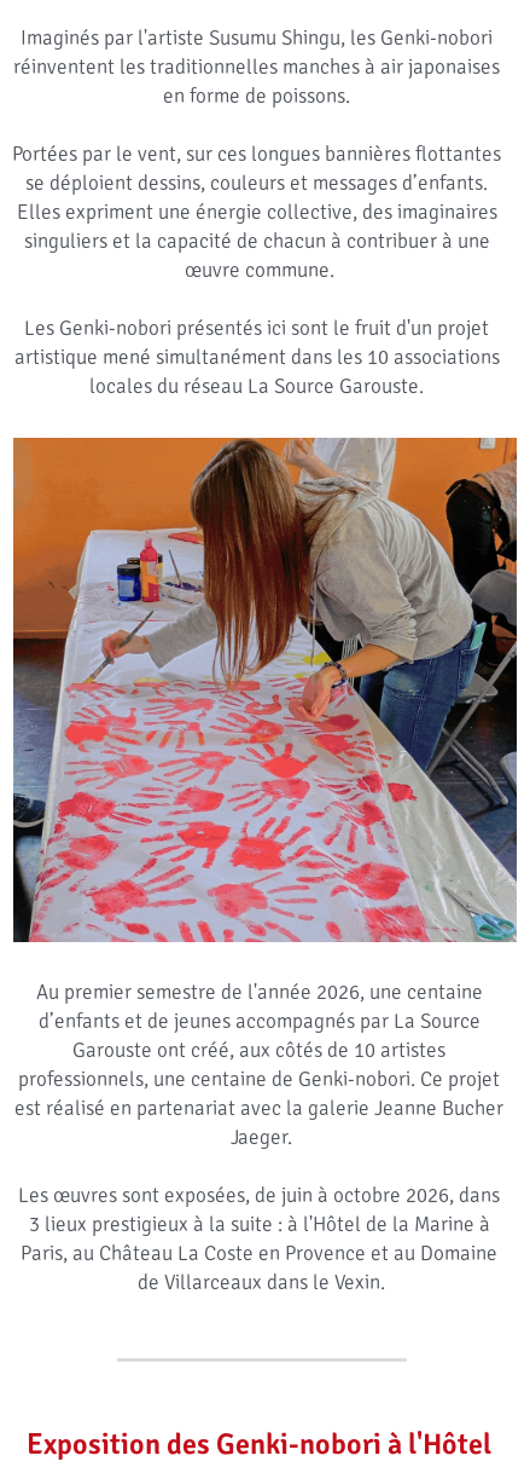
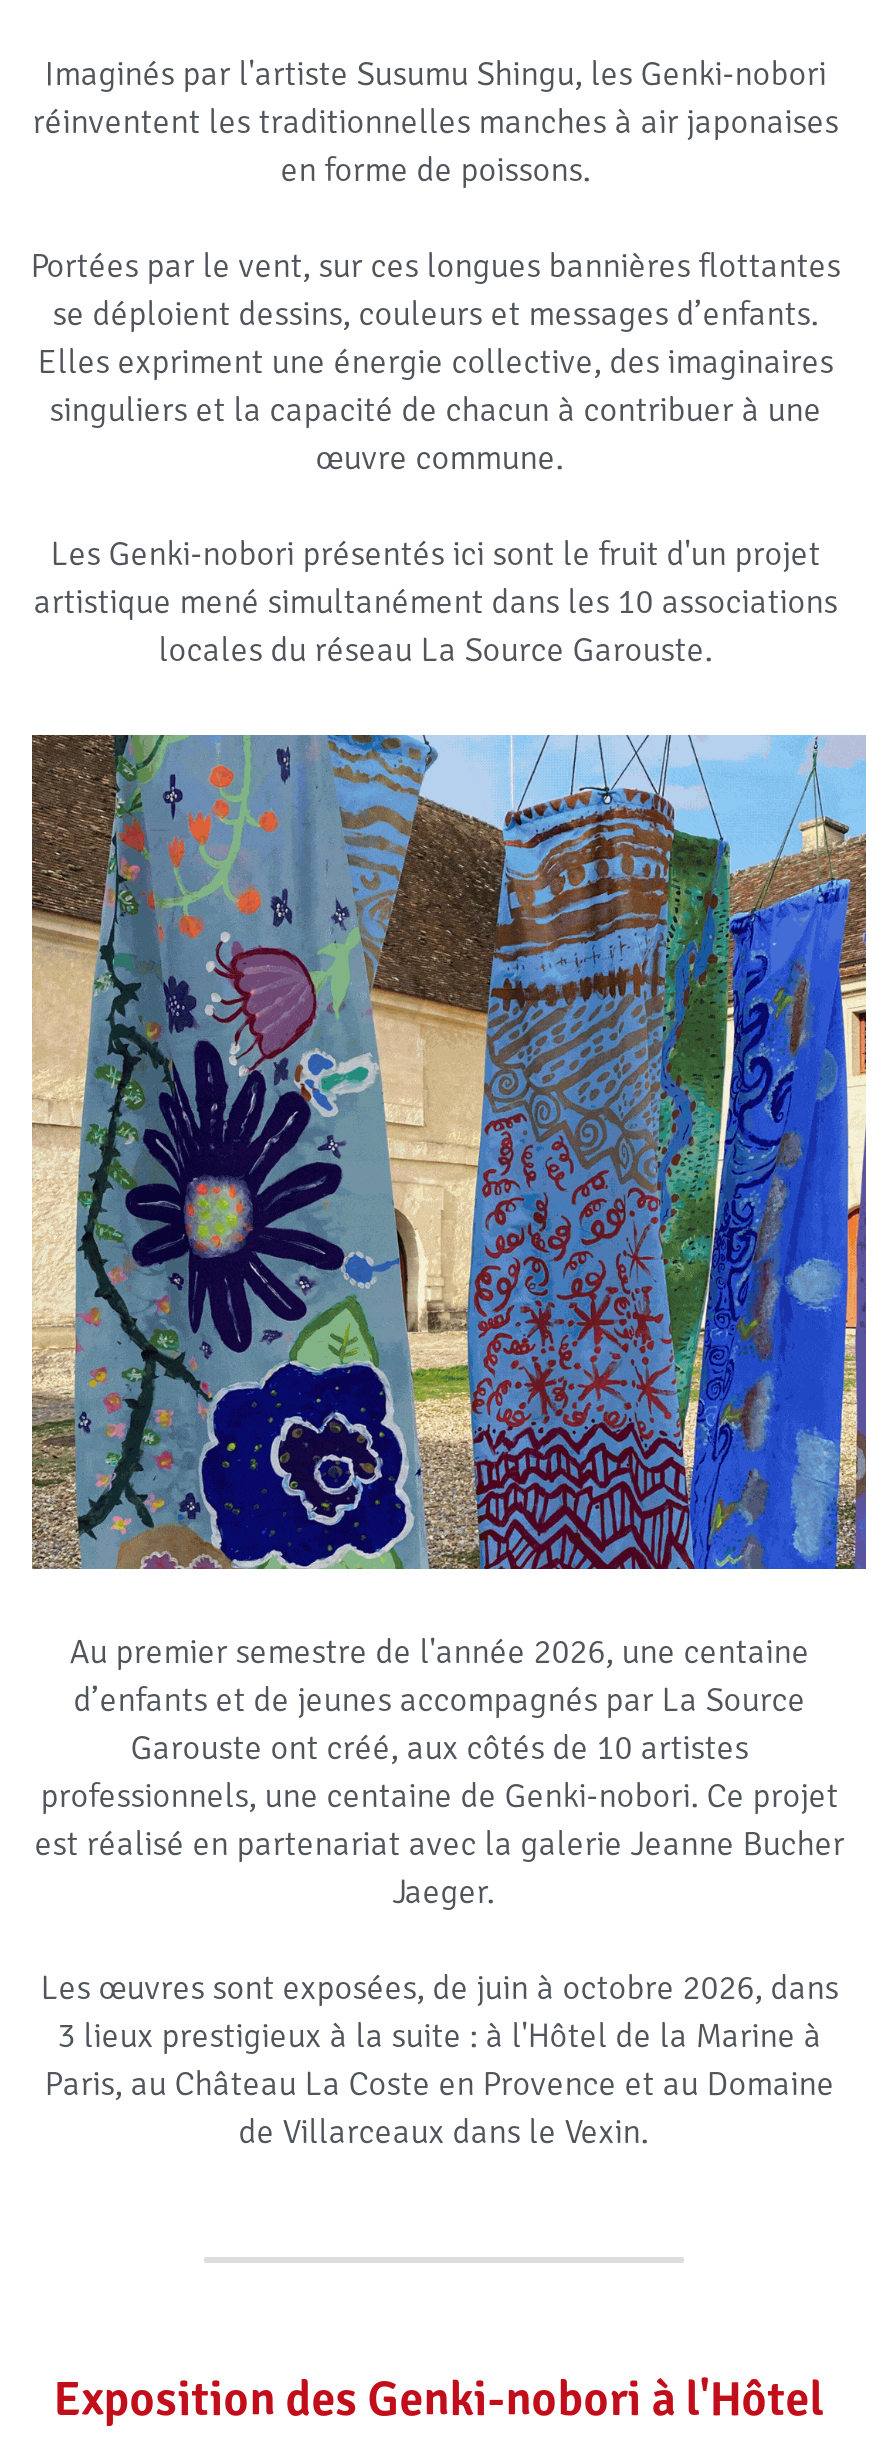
[12,437,518,943] [image] -> [30,733,868,1571] [image]

